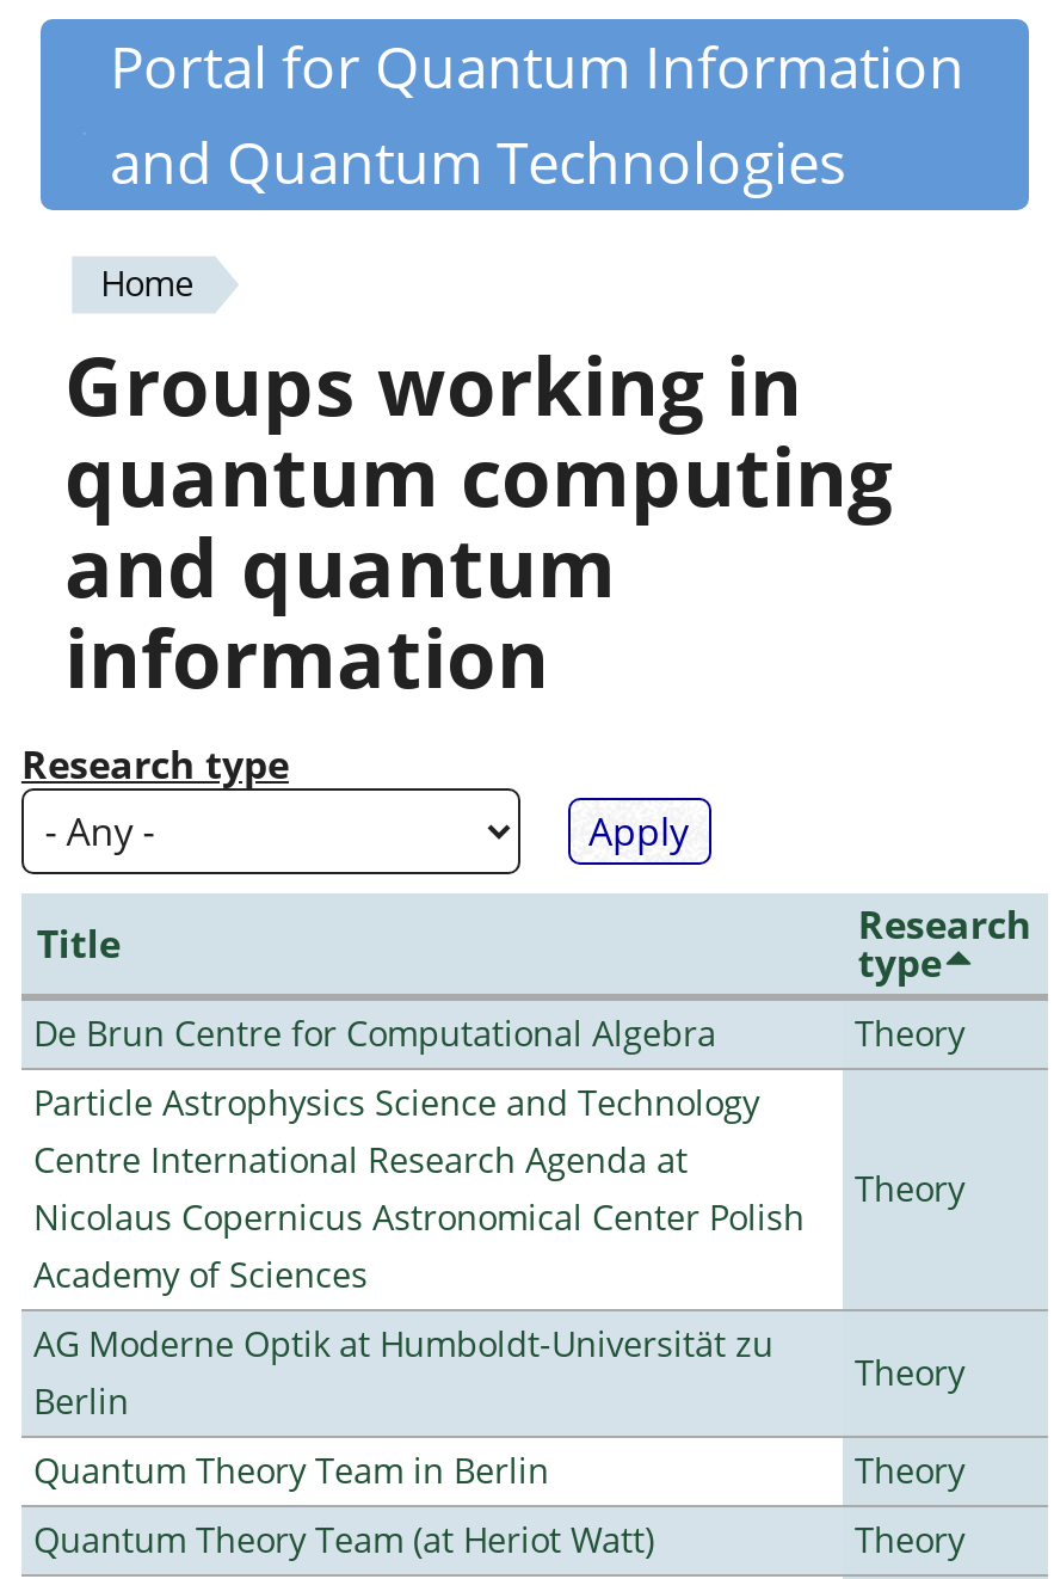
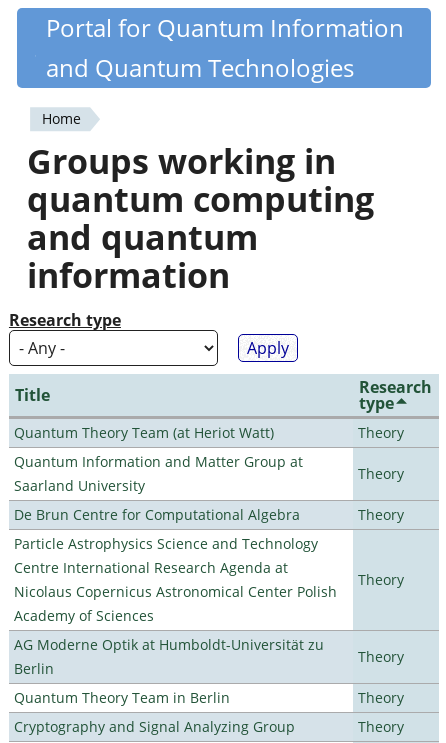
none -> [14,423,404,495] Theory | Quantum Information and Matter Group at | Saarland University
none -> [358,464,404,483] Theory
moved [33,1517,654,1562] -> [14,423,274,442]: Quantum Theory Team (at Heriot Watt)
none -> [14,717,295,736] Cryptography and Signal Analyzing Group

